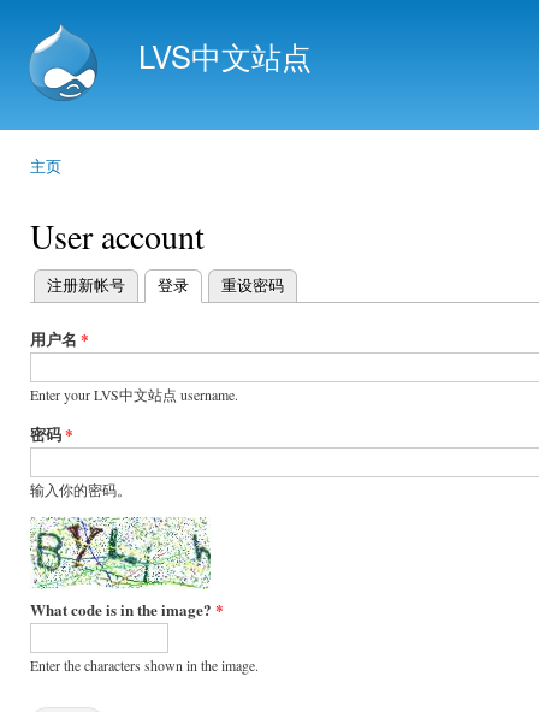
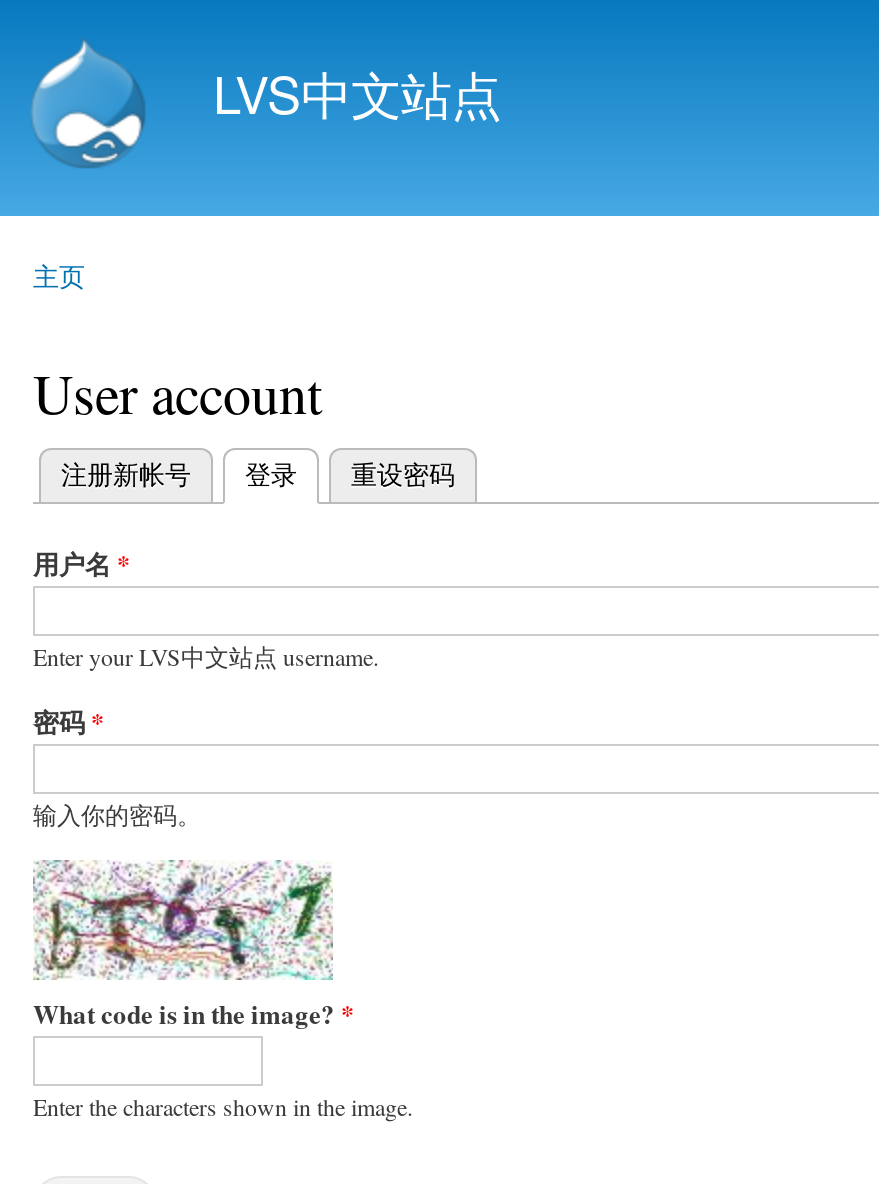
[30,517,212,589] [image] -> [33,862,333,980] [image]

